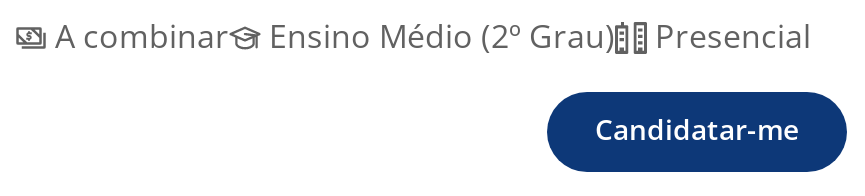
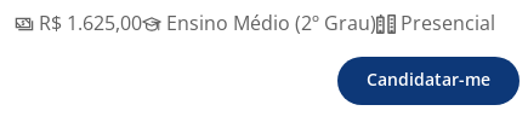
[47,14,229,58] A combinar -> [34,10,142,36] R$ 1.625,00

